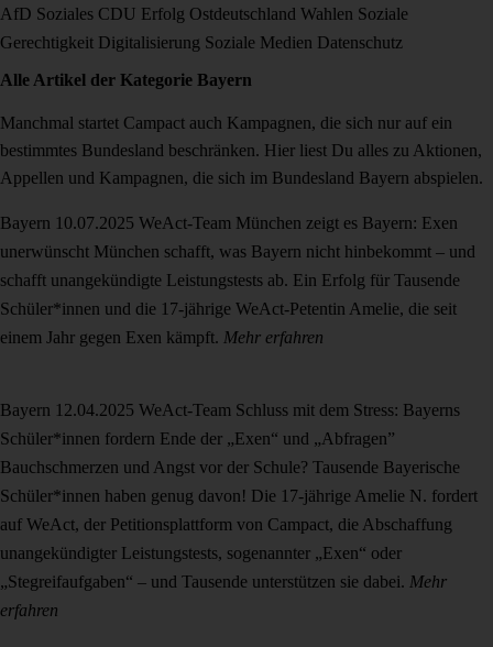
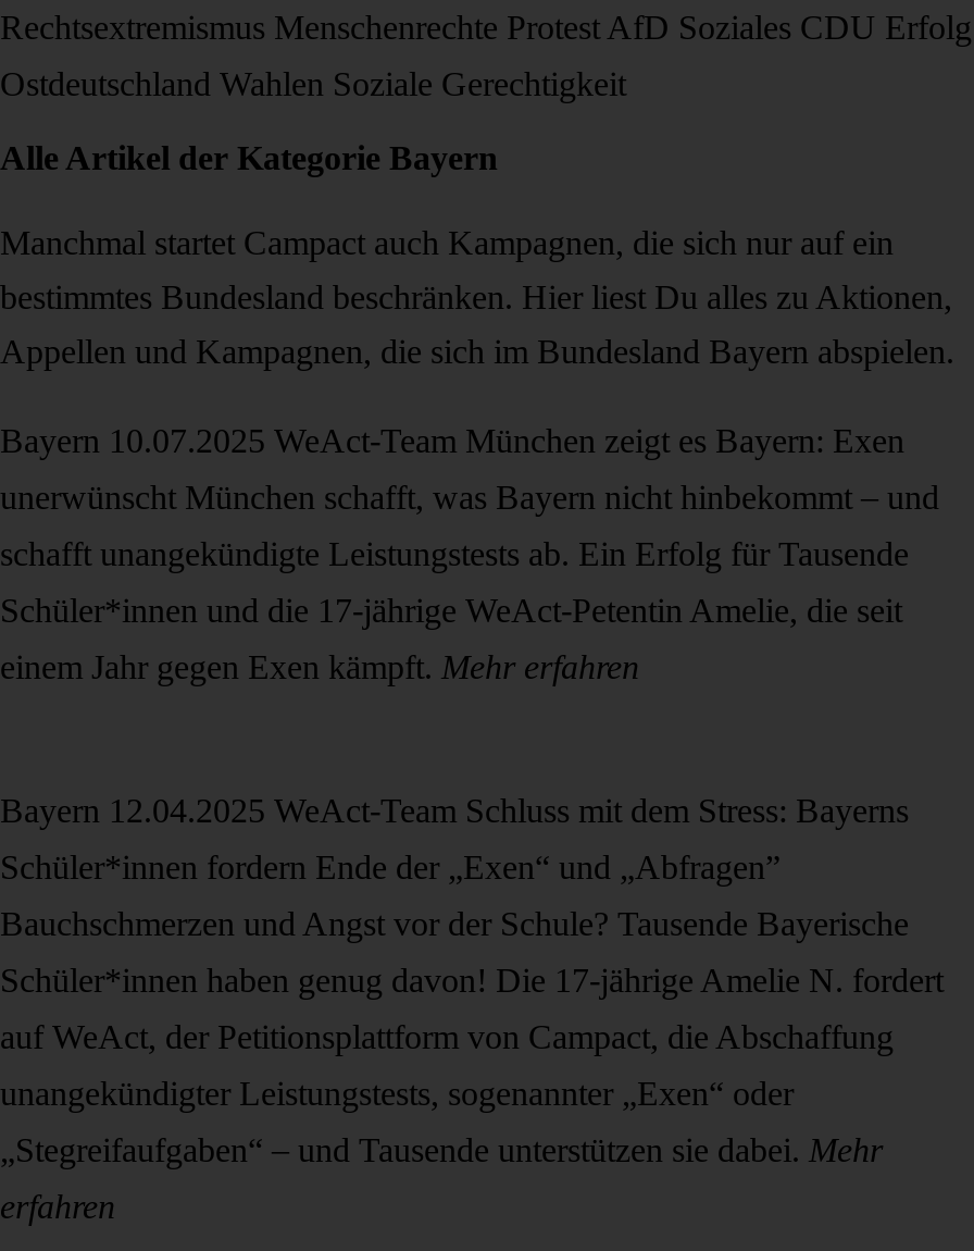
[0,4,408,23] AfD Soziales CDU Erfolg Ostdeutschland Wahlen Soziale -> [0,9,972,46] Rechtsextremismus Menschenrechte Protest AfD Soziales CDU Erfolg
[0,33,403,52] Gerechtigkeit Digitalisierung Soziale Medien Datenschutz -> [0,65,626,102] Ostdeutschland Wahlen Soziale Gerechtigkeit

